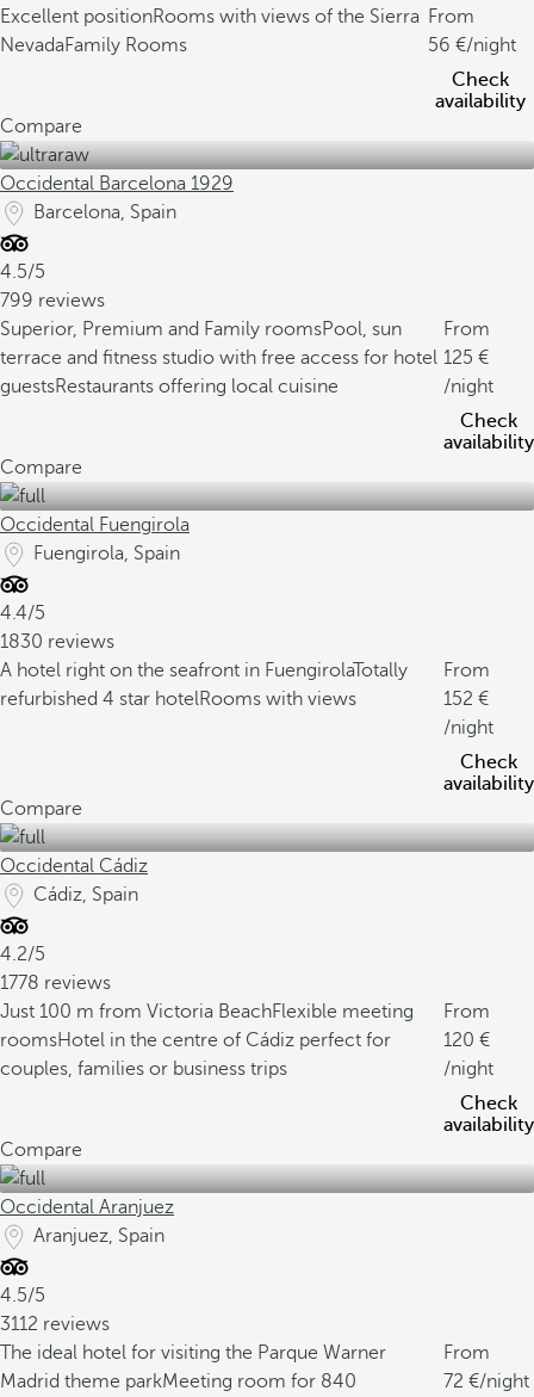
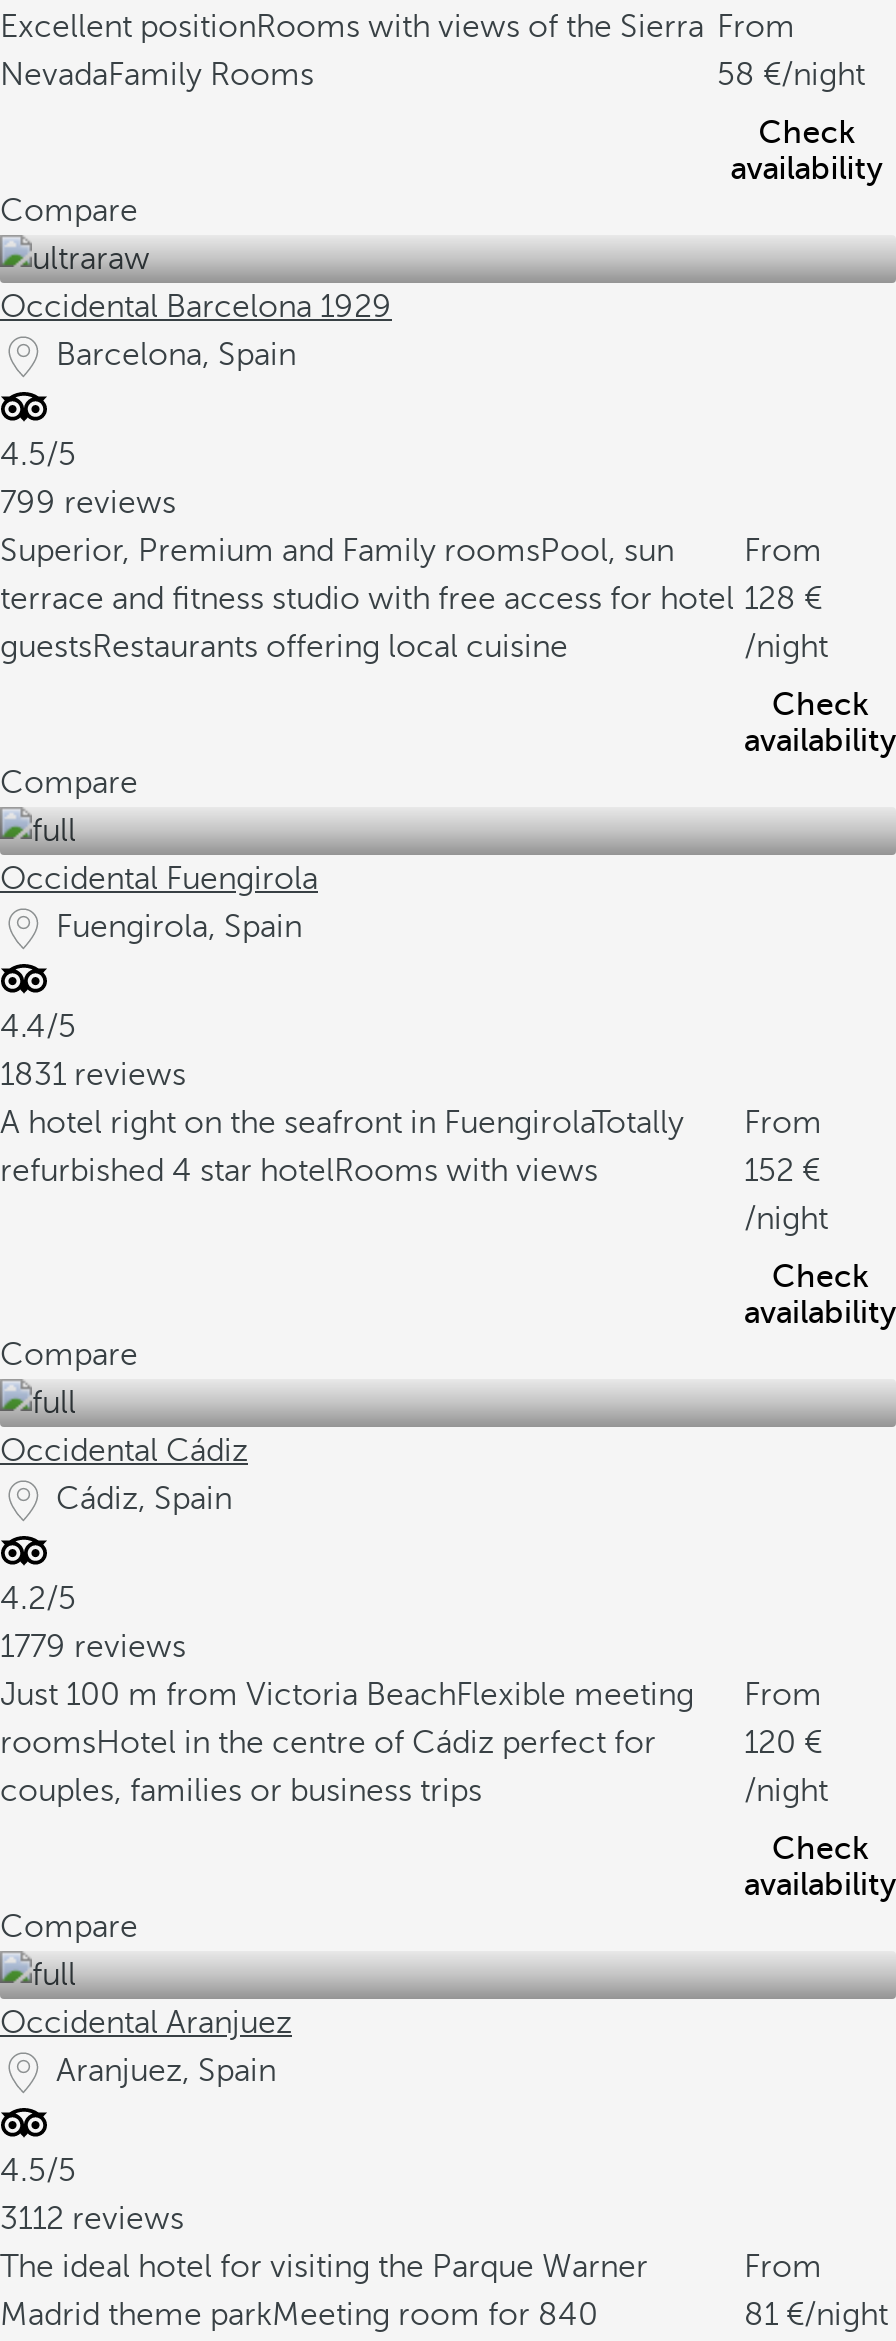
[427,35,516,56] 56 /night -> [717,57,865,93] 58 /night
[0,347,473,369] terrace and fitness studio with free access for hotel 125 -> [0,581,796,617] terrace and fitness studio with free access for hotel 128
[0,631,114,653] 1830 reviews -> [0,1057,186,1093] 1831 reviews
[0,972,111,994] 1778 reviews -> [0,1629,186,1665] 1779 reviews
[443,1371,529,1392] 72 /night -> [744,2297,888,2333] 81 /night

